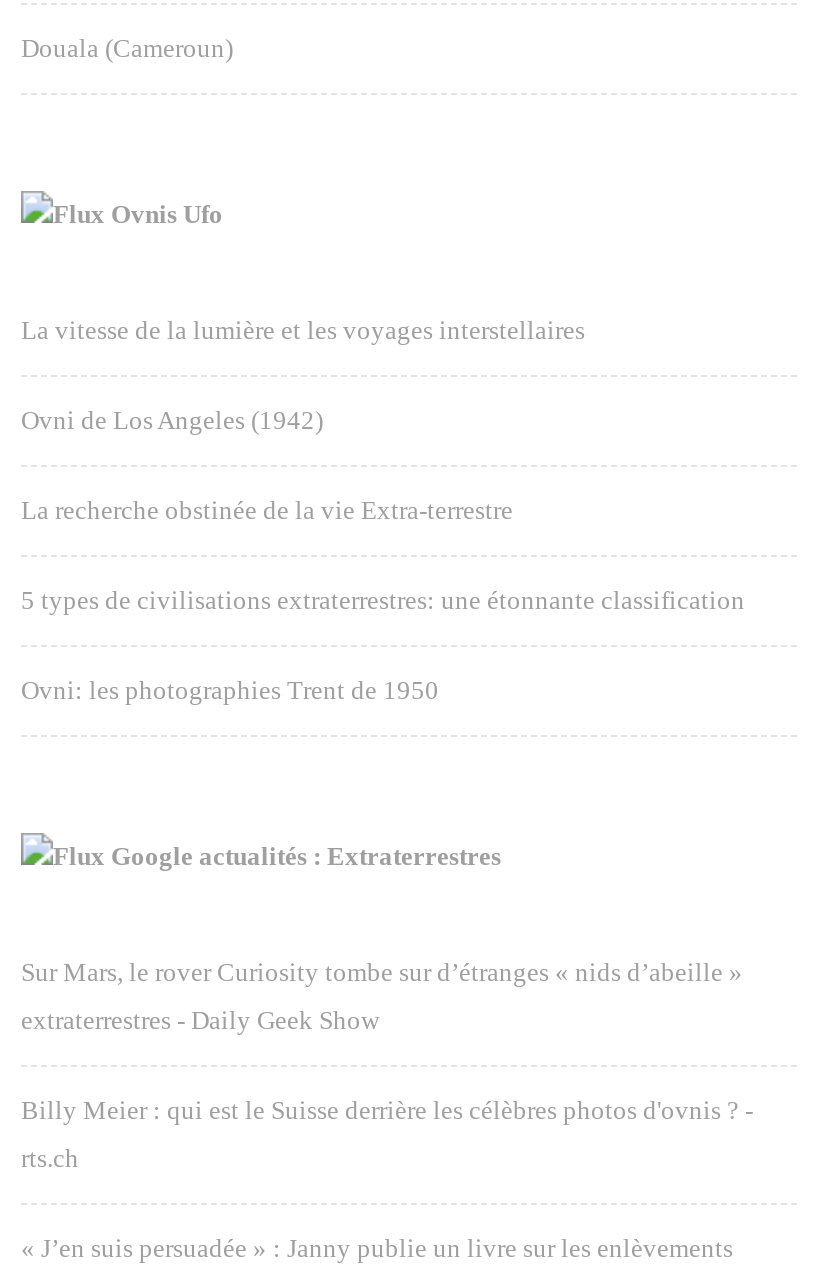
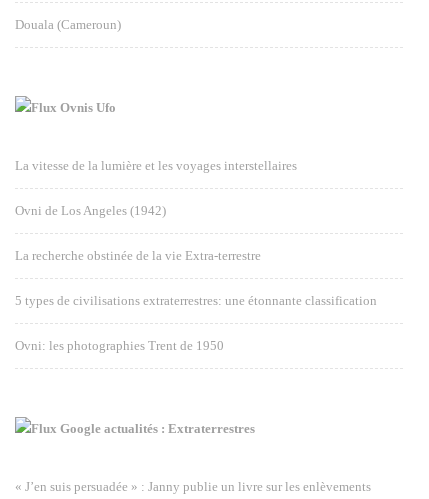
[21,957,753,1173] Sur Mars, le rover Curiosity tombe sur d’étranges « nids d’abeille » | extraterrestres - Daily Geek Show | Billy Meier : qui est le Suisse derrière les célèbres photos d'ovnis ? - | rts.ch -> none

